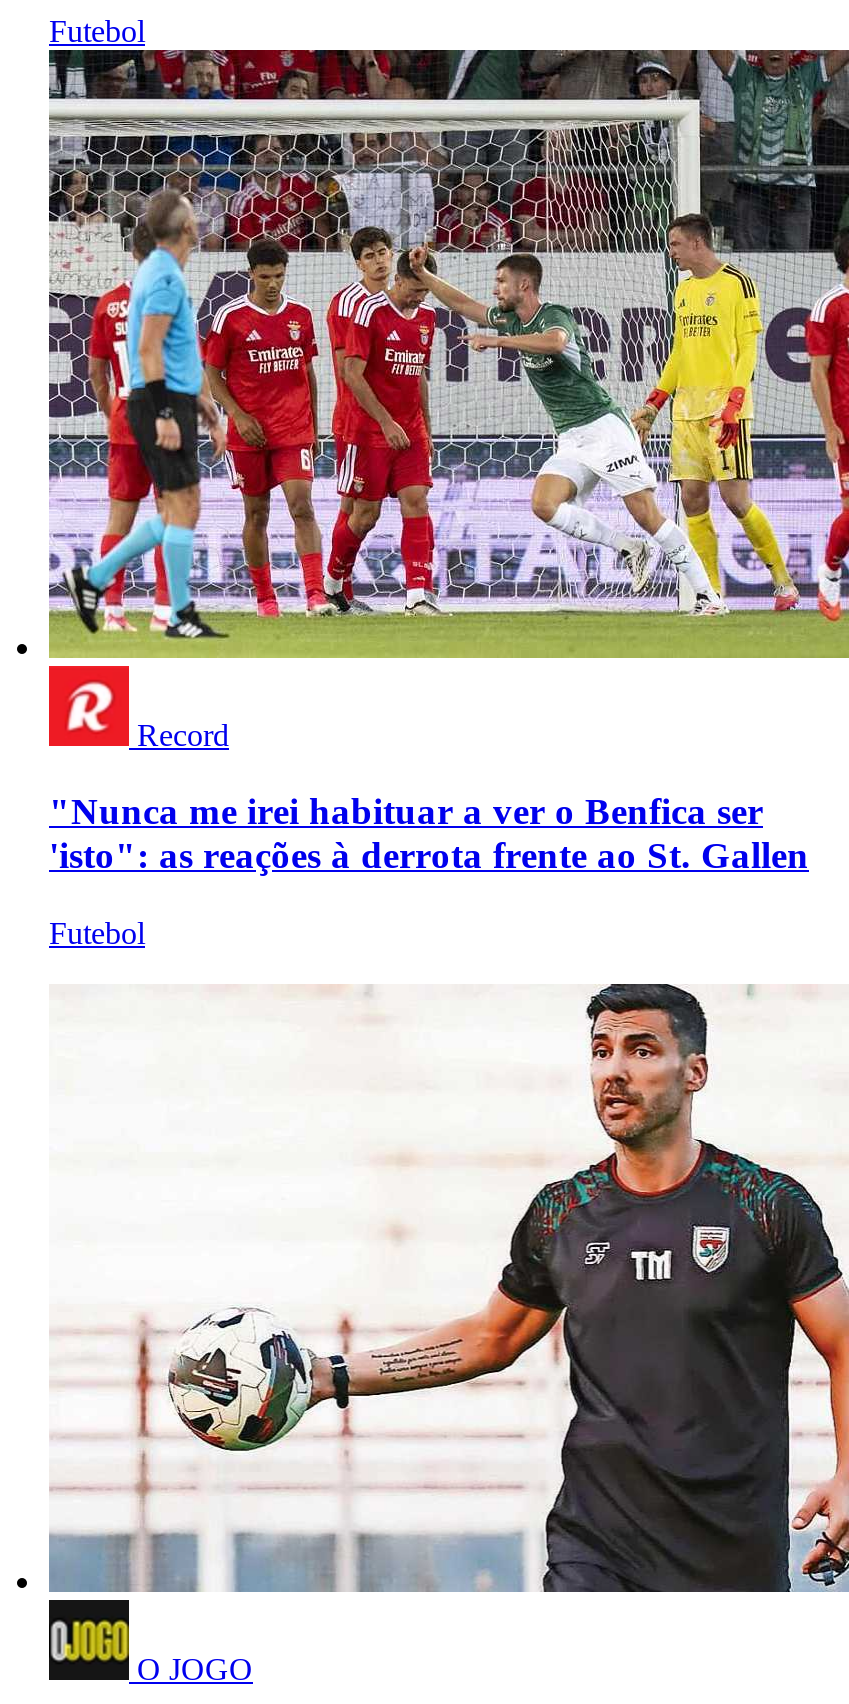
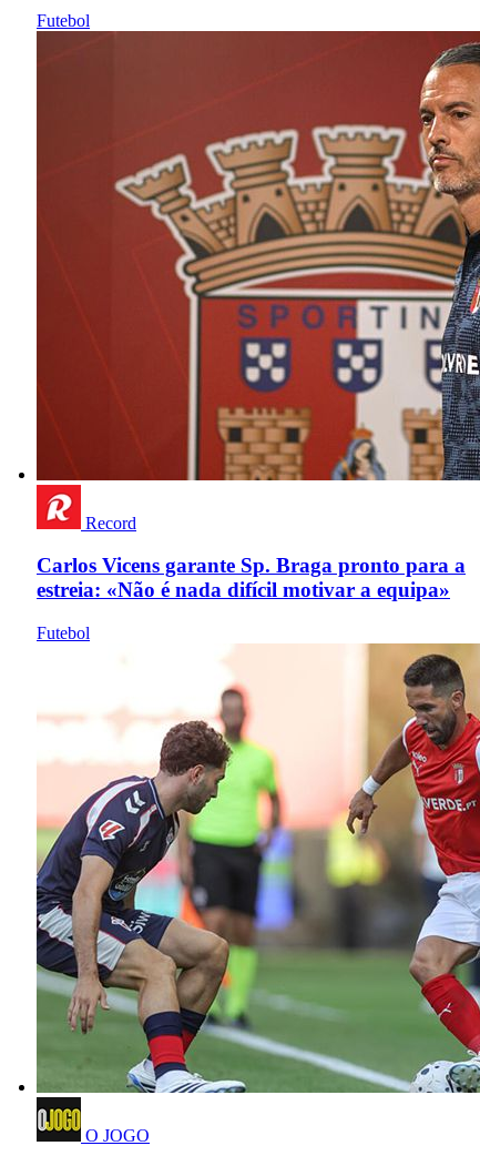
[47,48,843,660] [image] -> [35,30,477,481] [image]
[49,791,809,877] "Nunca me irei habituar a ver o Benfica ser | 'isto": as reações à derrota frente ao St. Gallen -> [37,554,466,602] Carlos Vicens garante Sp. Braga pronto para a | estreia: «Não é nada difícil motivar a equipa»
[49,952,843,1594] [image] -> [35,642,477,1094] [image]

